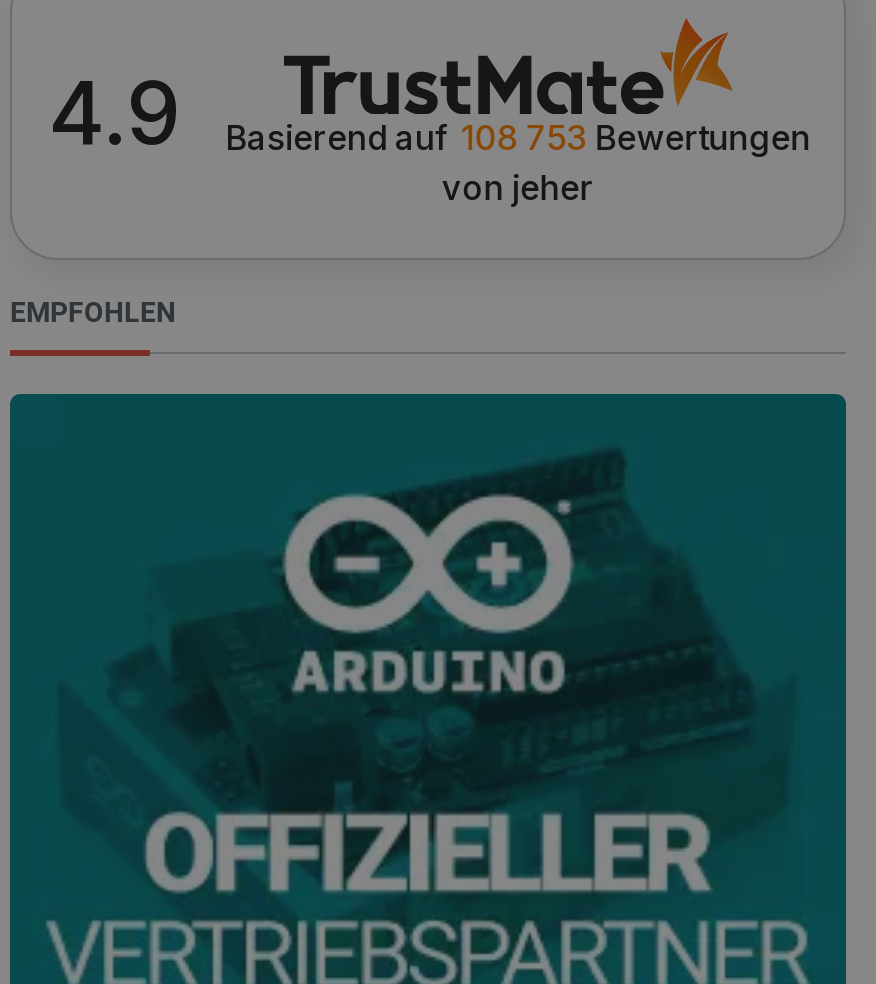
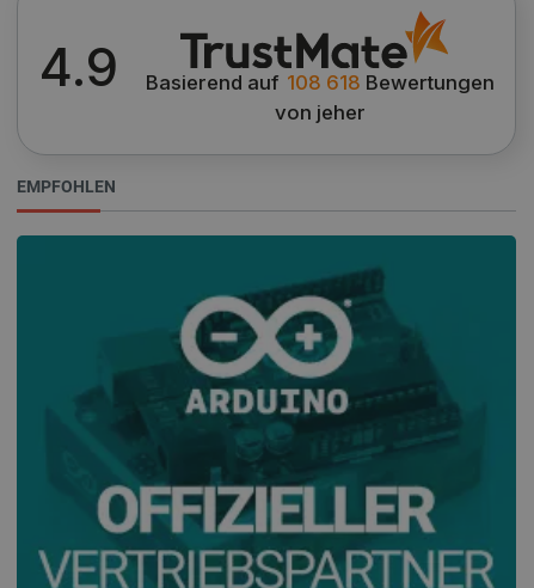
[225,118,810,158] Basierend auf 108 753 Bewertungen -> [146,70,494,94] Basierend auf 108 618 Bewertungen

